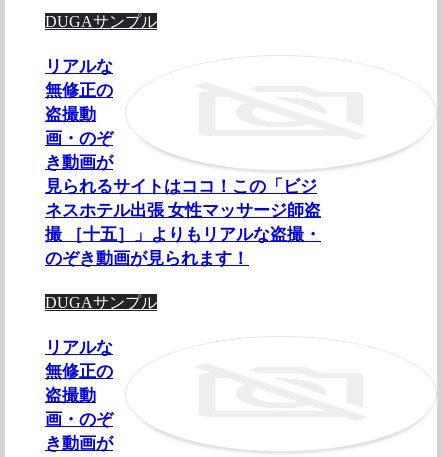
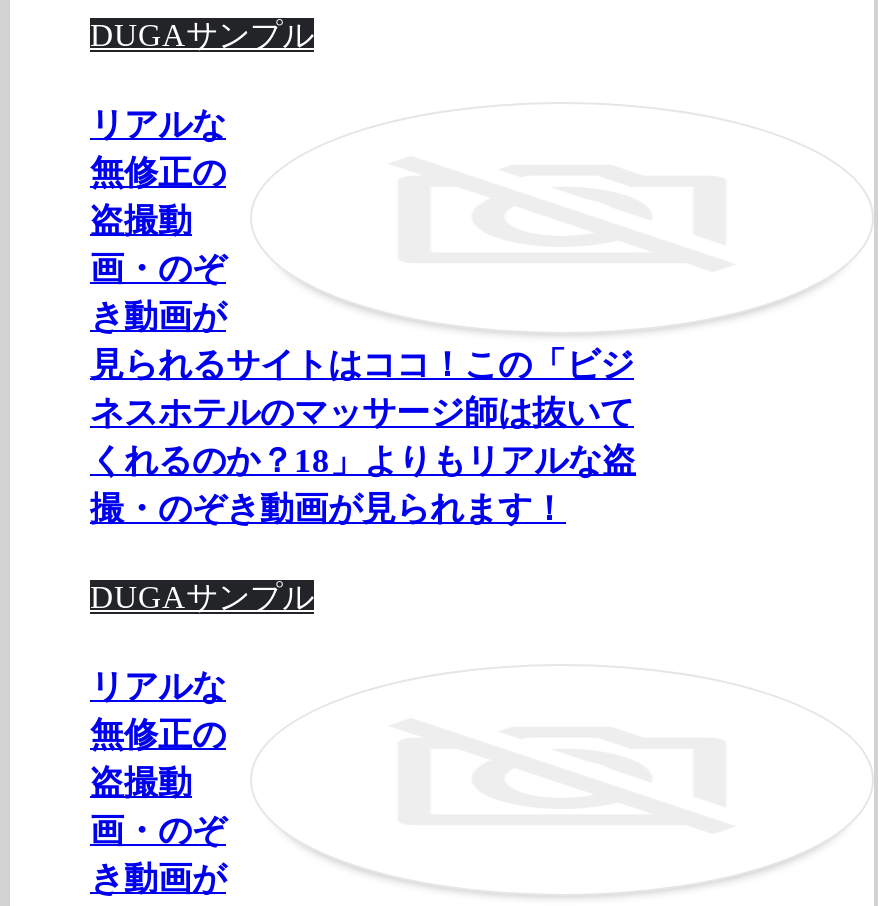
[45,201,321,268] ネスホテル出張 女性マッサージ師盗 | 撮 ［十五］」よりもリアルな盗撮・ | のぞき動画が見られます！ -> [90,394,636,528] ネスホテルのマッサージ師は抜いて | くれるのか？18」よりもリアルな盗 | 撮・のぞき動画が見られます！

